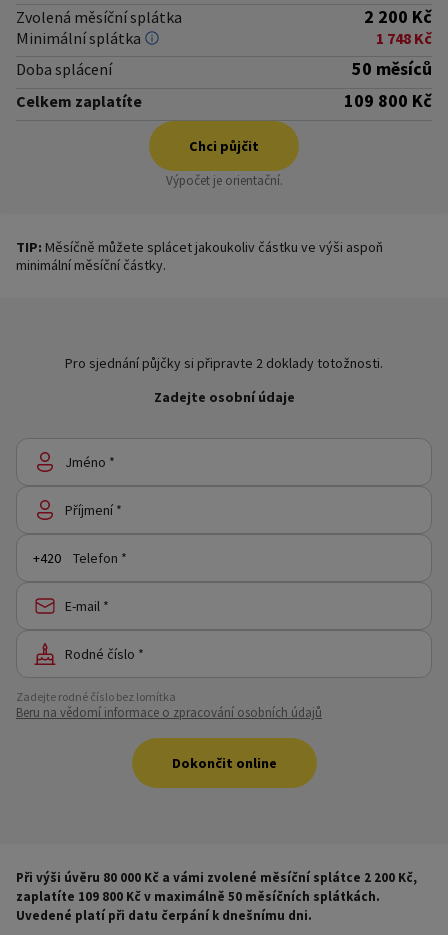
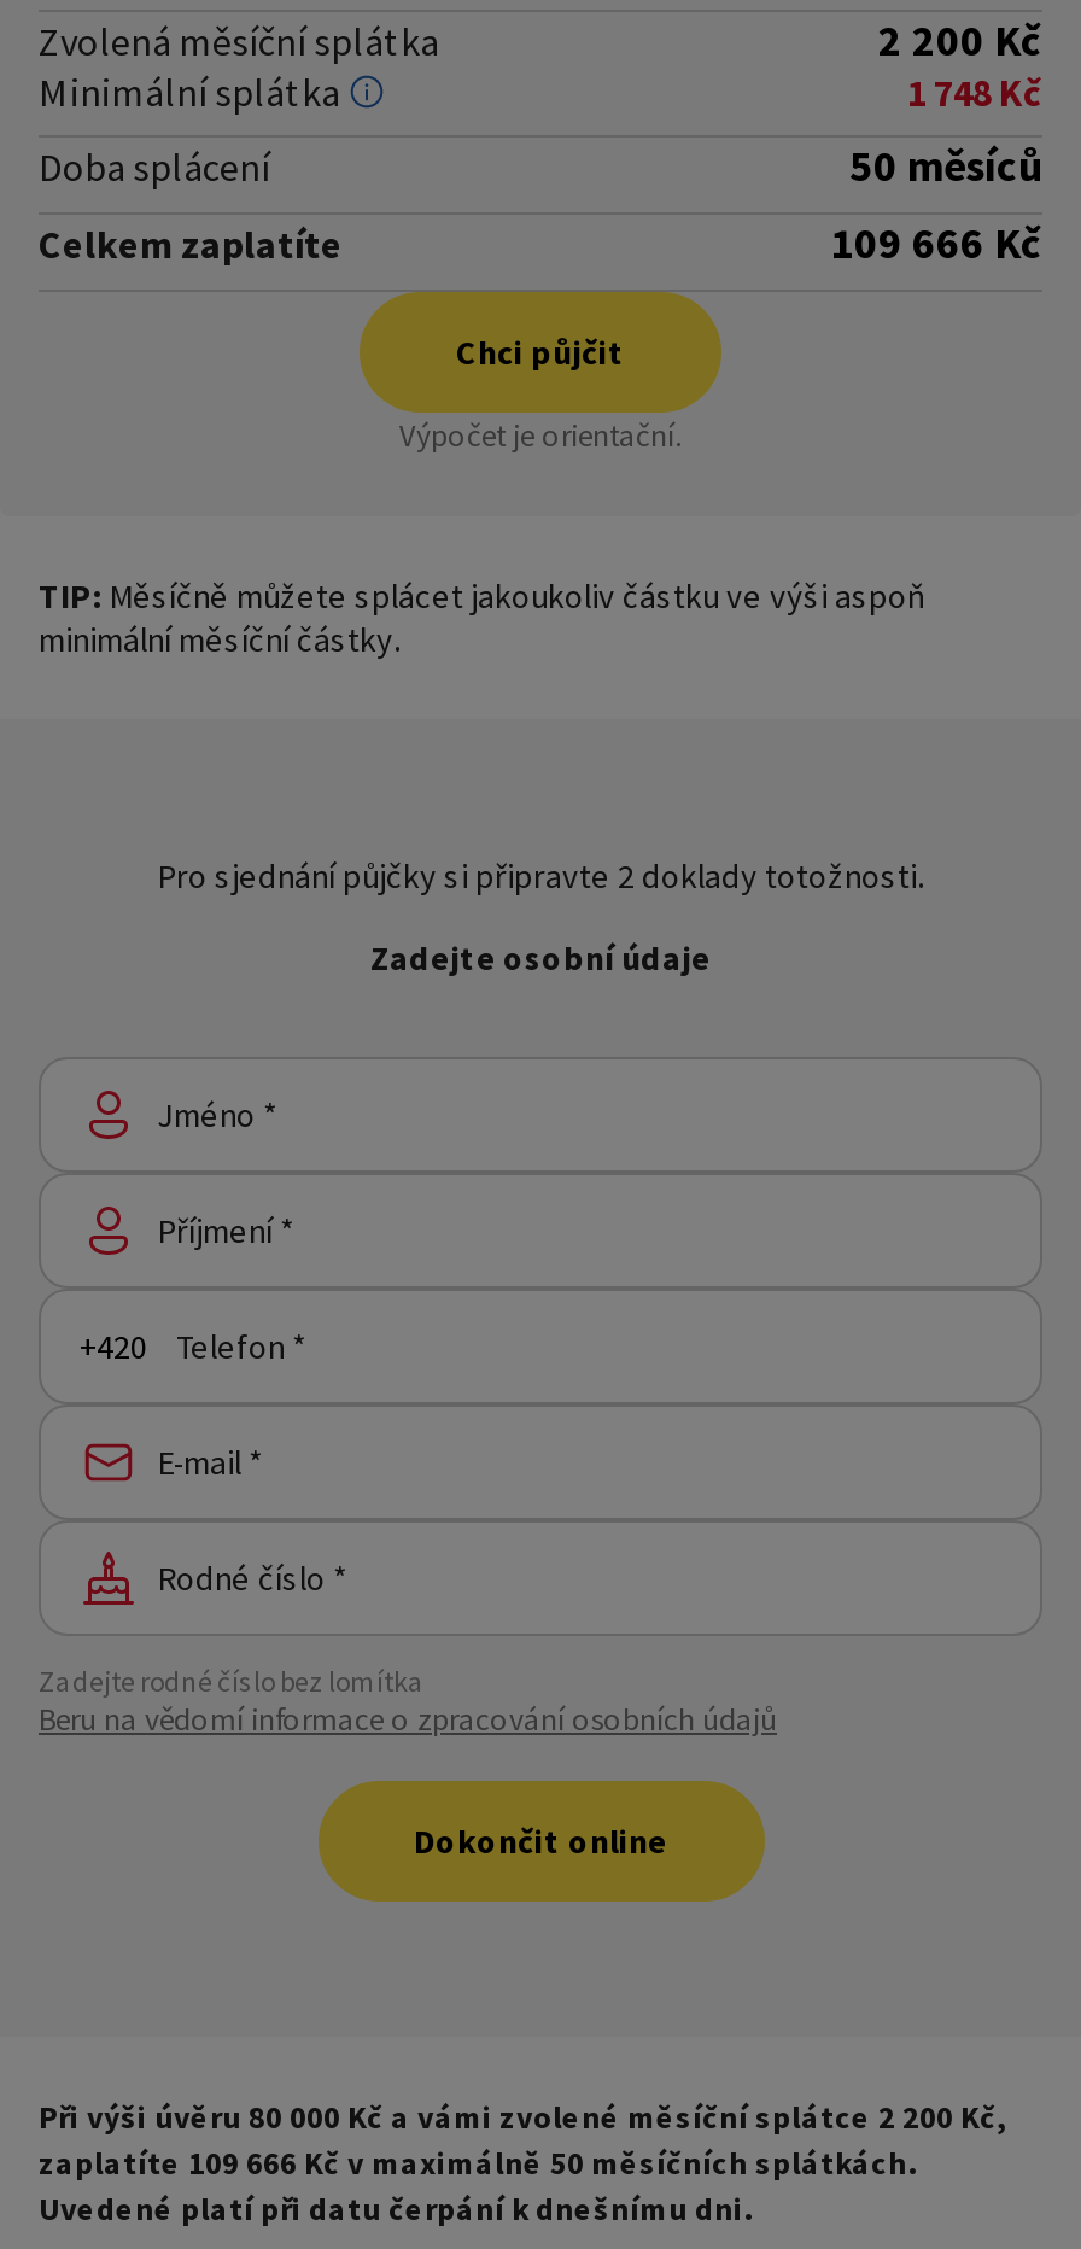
[344,89,432,112] 109 800 Kč -> [830,215,1042,270] 109 666 Kč
[16,888,380,905] zaplatíte 109 800 Kč v maximálně 50 měsíčních splátkách. -> [39,2143,917,2184] zaplatíte 109 666 Kč v maximálně 50 měsíčních splátkách.

